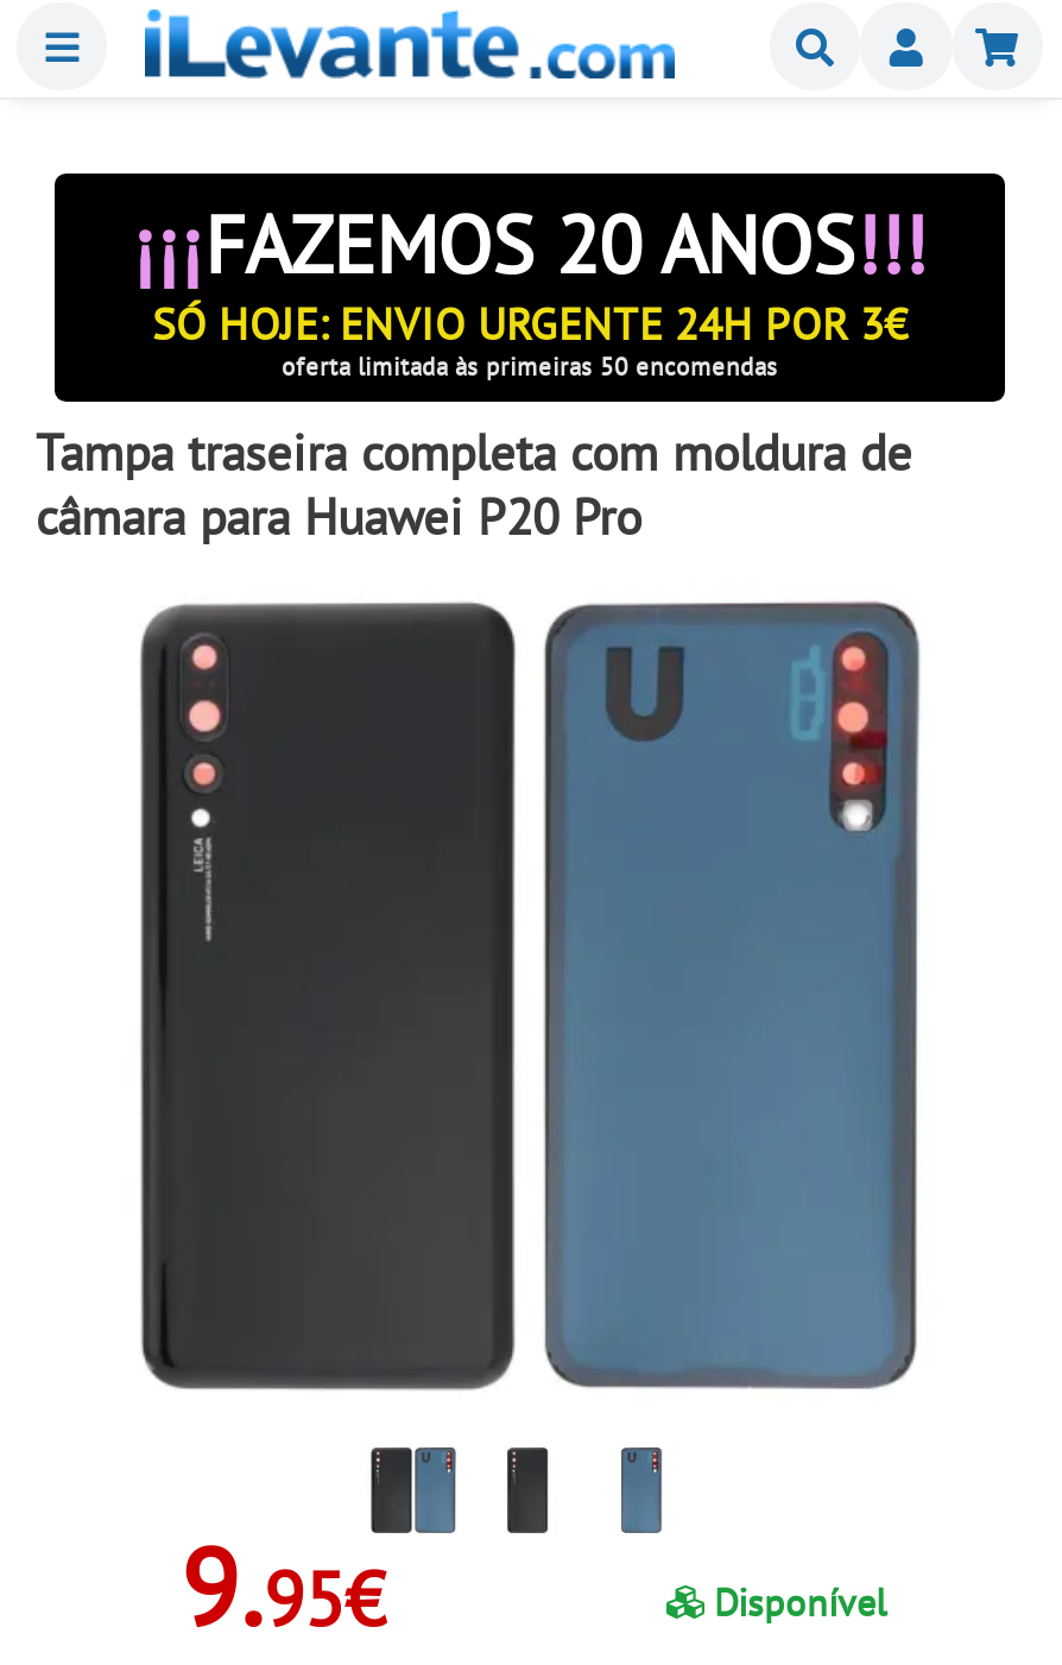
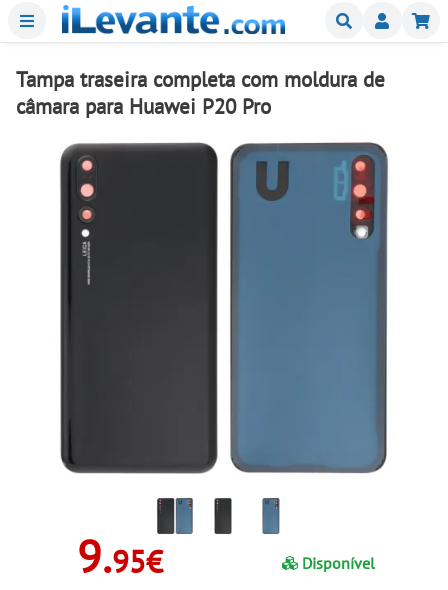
[133,193,927,383] ¡¡¡FAZEMOS 20 ANOS!!! | SÓ HOJE: ENVIO URGENTE 24H POR 3€ | oferta limitada às primeiras 50 encomendas -> none

